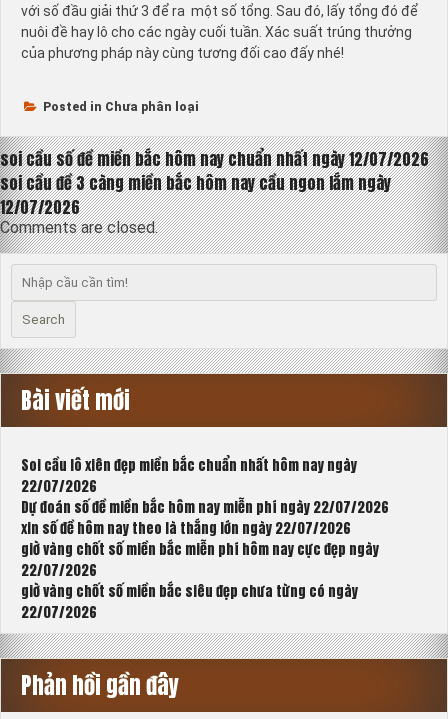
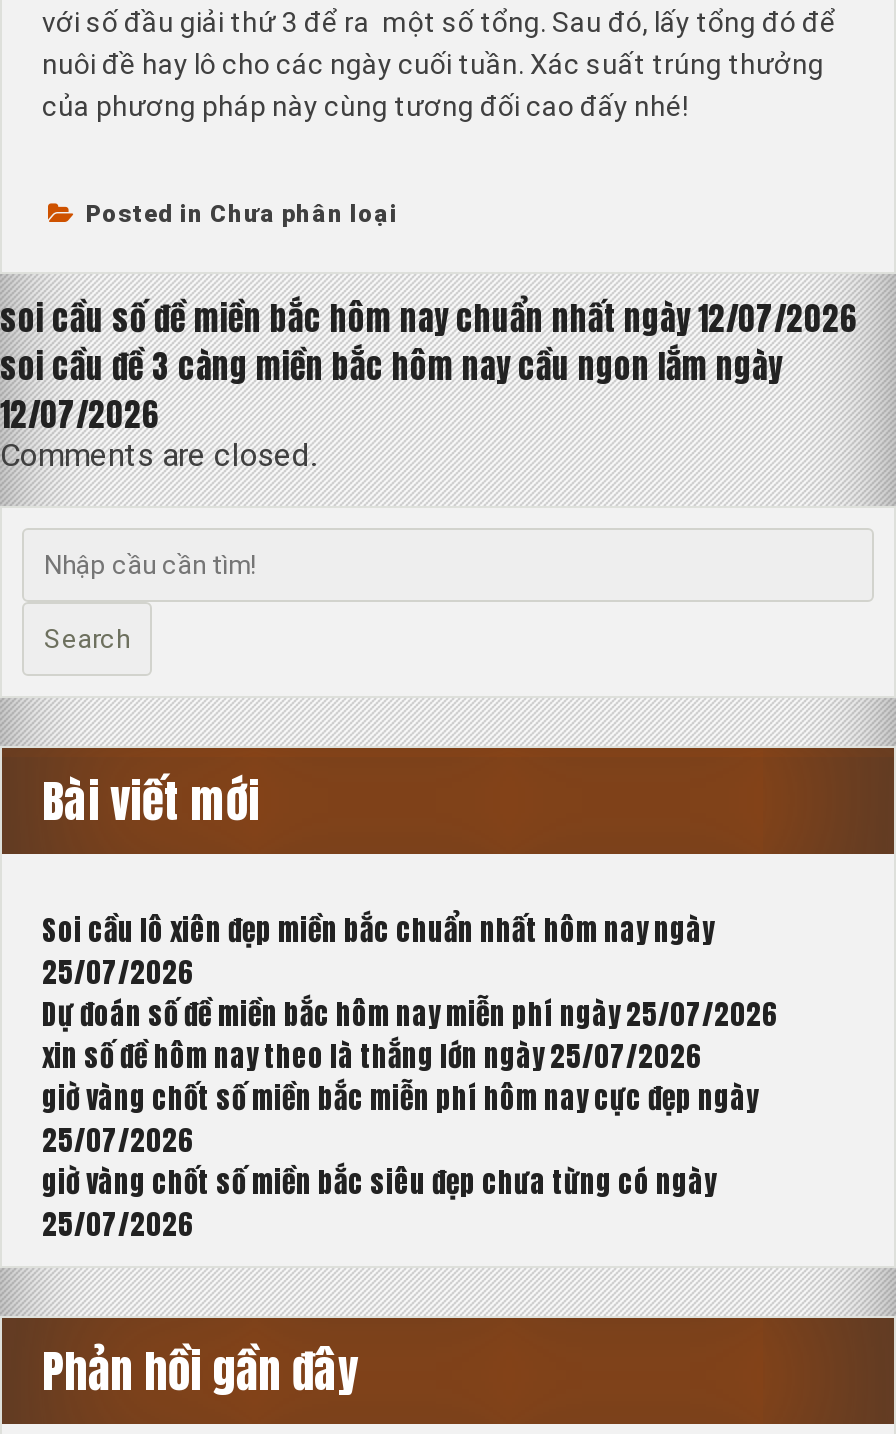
[21,476,97,497] 22/07/2026 -> [42,952,194,994] 25/07/2026
[21,497,389,518] Dự đoán số đề miền bắc hôm nay miễn phí ngày 22/07/2026 -> [42,994,778,1036] Dự đoán số đề miền bắc hôm nay miễn phí ngày 25/07/2026
[21,518,351,539] xin số đề hôm nay theo là thắng lớn ngày 22/07/2026 -> [42,1036,702,1078] xin số đề hôm nay theo là thắng lớn ngày 25/07/2026
[21,560,97,581] 22/07/2026 -> [42,1120,194,1162] 25/07/2026
[21,602,97,623] 22/07/2026 -> [42,1204,194,1246] 25/07/2026

